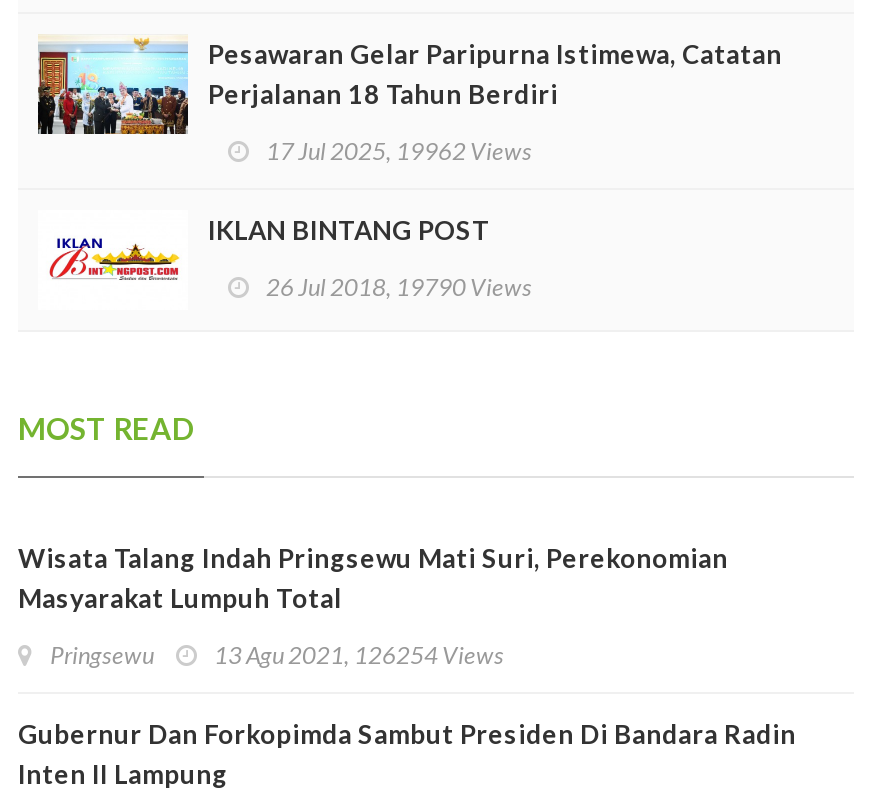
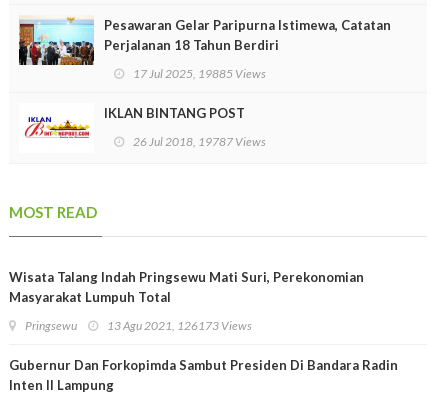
[266,136,532,166] 17 Jul 2025, 19962 Views -> [133,66,266,81] 17 Jul 2025, 19885 Views
[266,272,532,302] 26 Jul 2018, 19790 Views -> [133,134,266,149] 26 Jul 2018, 19787 Views
[50,640,504,670] Pringsewu 13 Agu 2021, 126254 Views -> [25,318,252,333] Pringsewu 13 Agu 2021, 126173 Views

